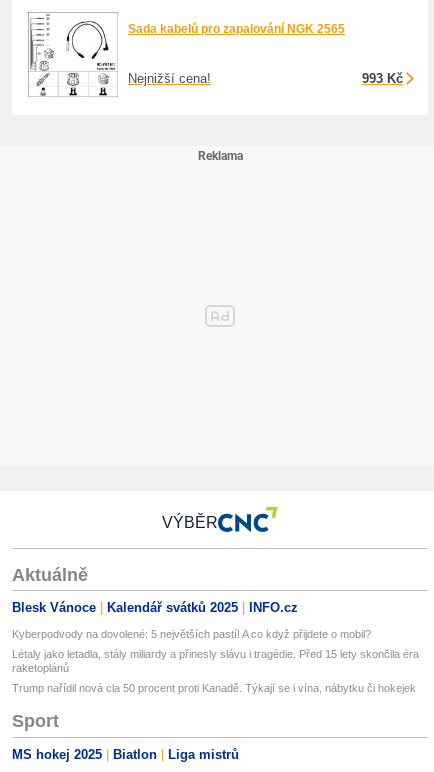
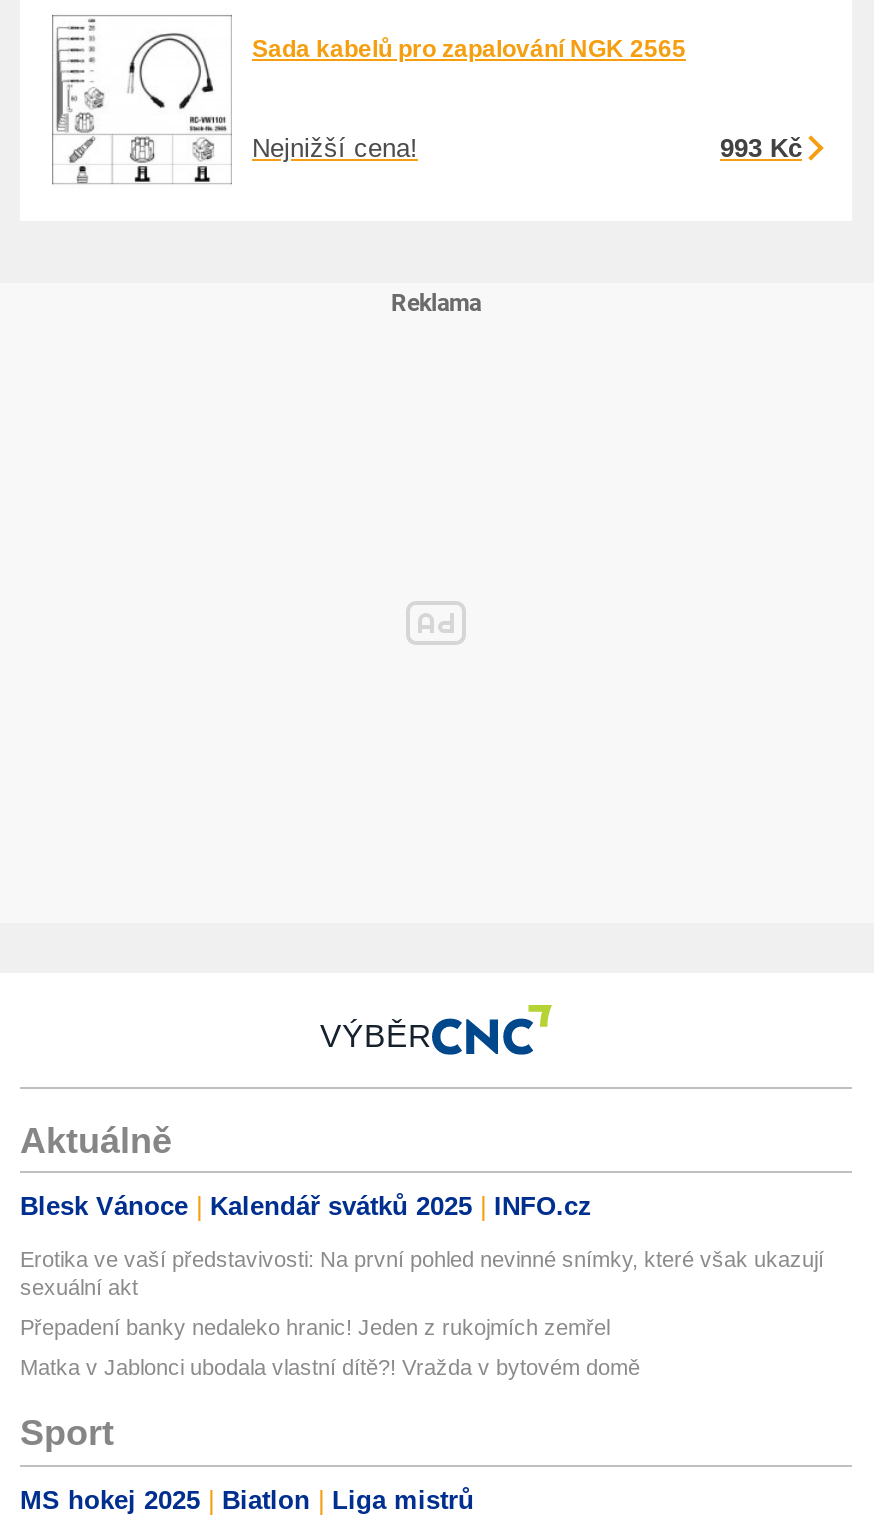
[12,628,371,640] Kyberpodvody na dovolené: 5 největších pastí! A co když přijdete o mobil? -> [20,1247,824,1299] Erotika ve vaší představivosti: Na první pohled nevinné snímky, které však ukazují | sexuální akt
[12,648,419,674] Létaly jako letadla, stály miliardy a přinesly slávu i tragédie. Před 15 lety skončila éra | raketoplánů -> [20,1315,610,1339] Přepadení banky nedaleko hranic! Jeden z rukojmích zemřel
[12,682,416,694] Trump nařídil nová cla 50 procent proti Kanadě. Týkají se i vína, nábytku či hokejek -> [20,1355,640,1379] Matka v Jablonci ubodala vlastní dítě?! Vražda v bytovém domě

